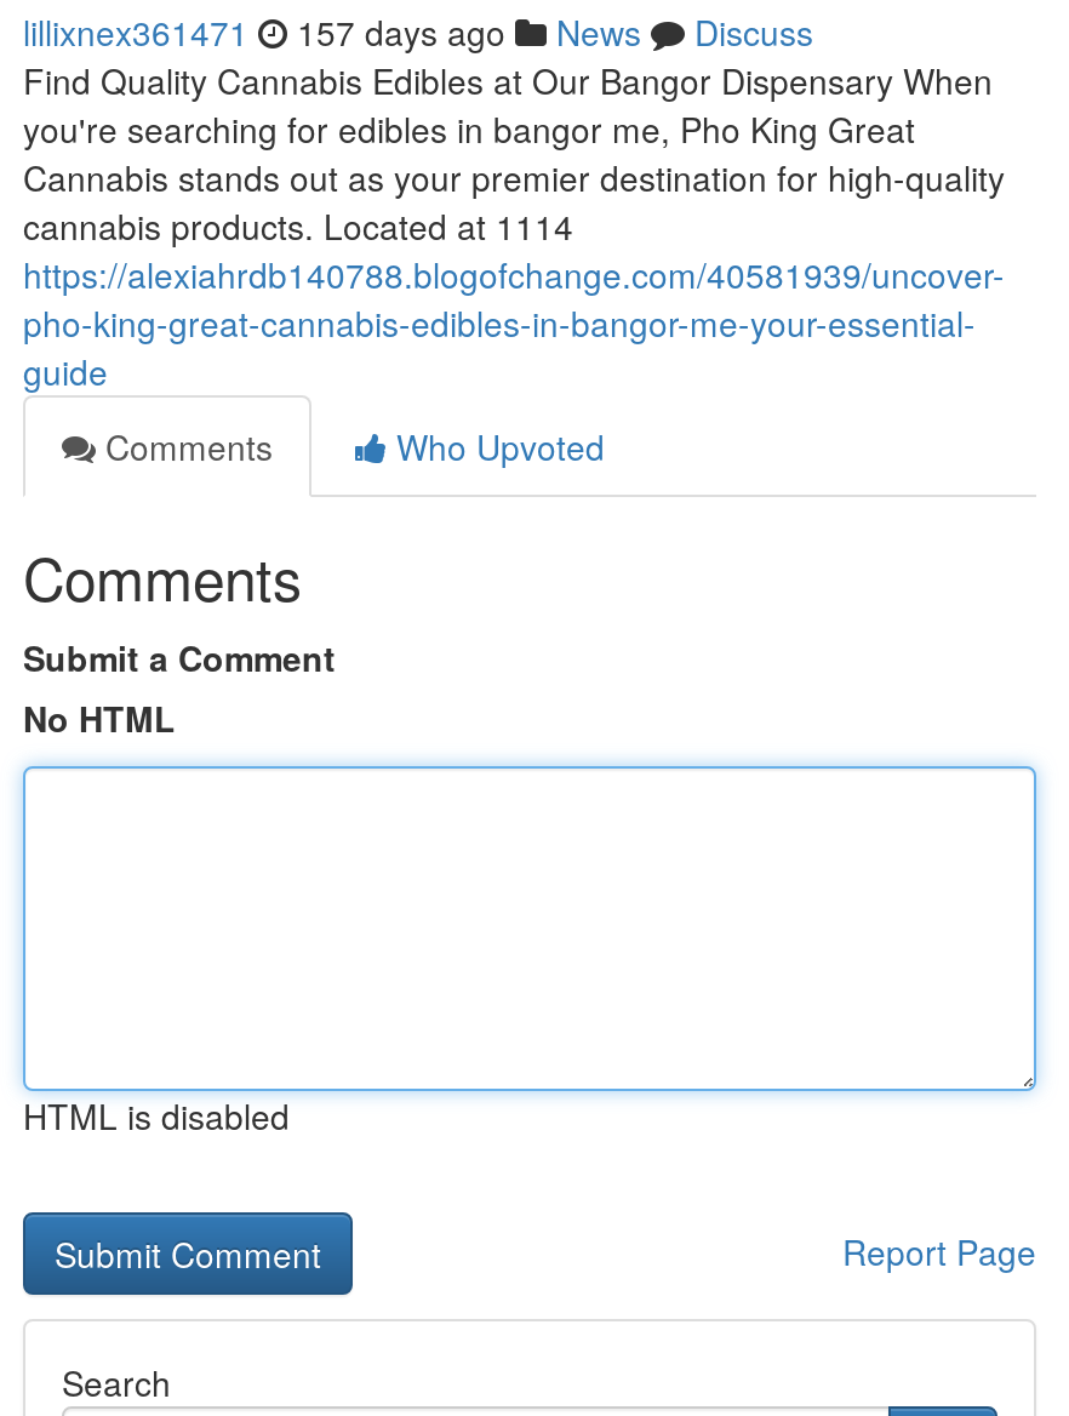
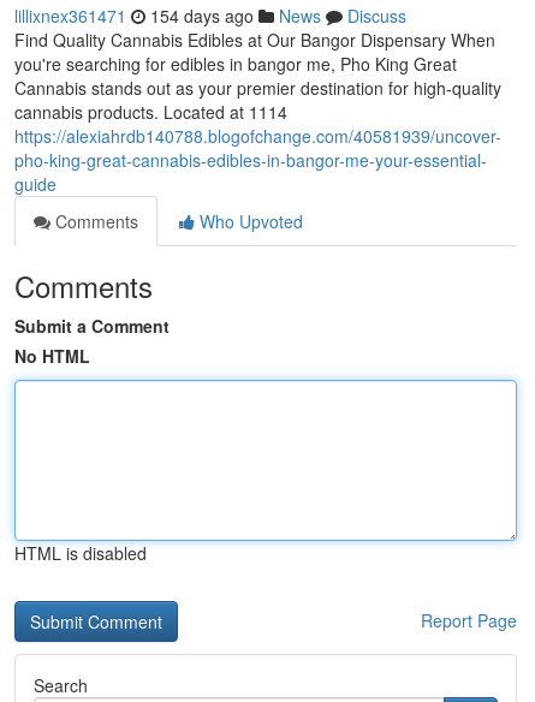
[23,7,813,56] lillixnex361471 157 days ago News Discuss -> [14,4,406,28] lillixnex361471 154 days ago News Discuss

